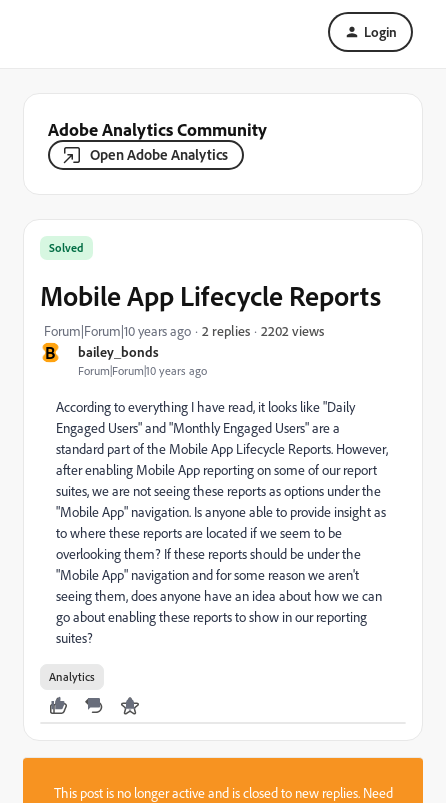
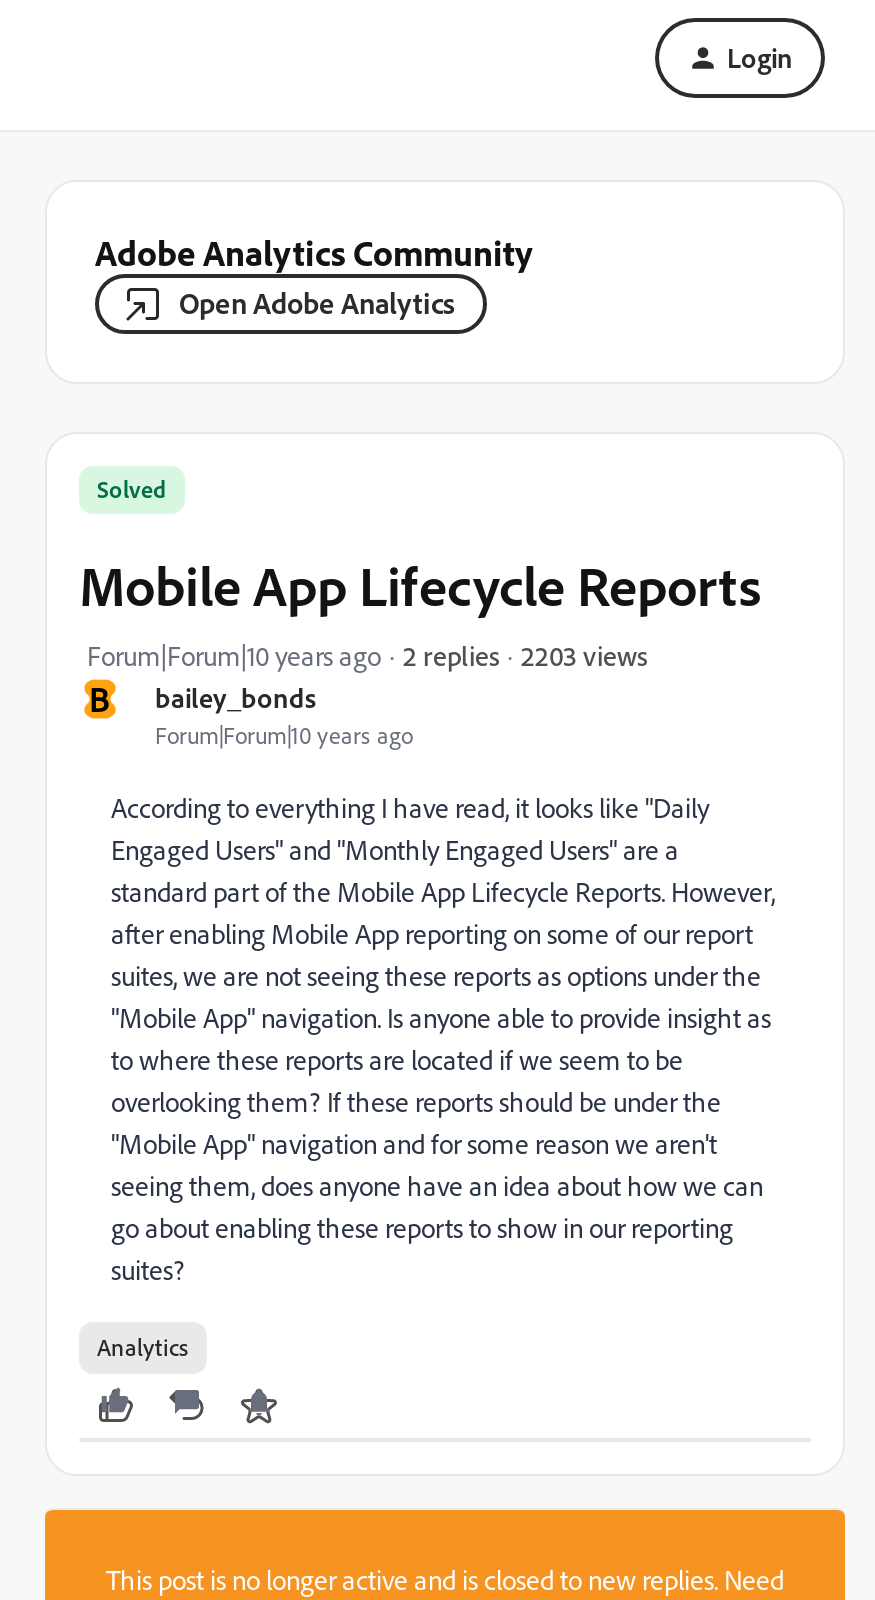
[261,321,324,338] 2202 views -> [521,637,647,671] 2203 views

